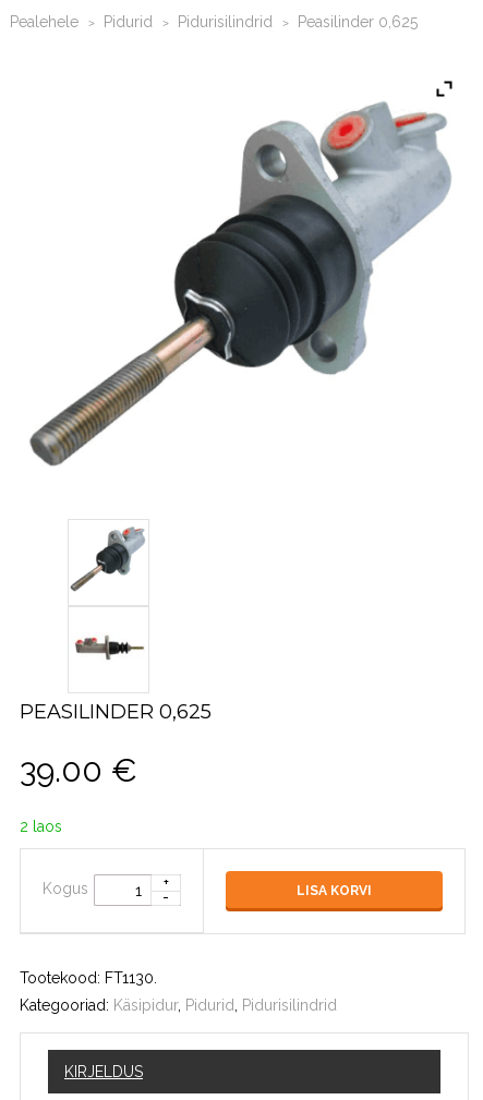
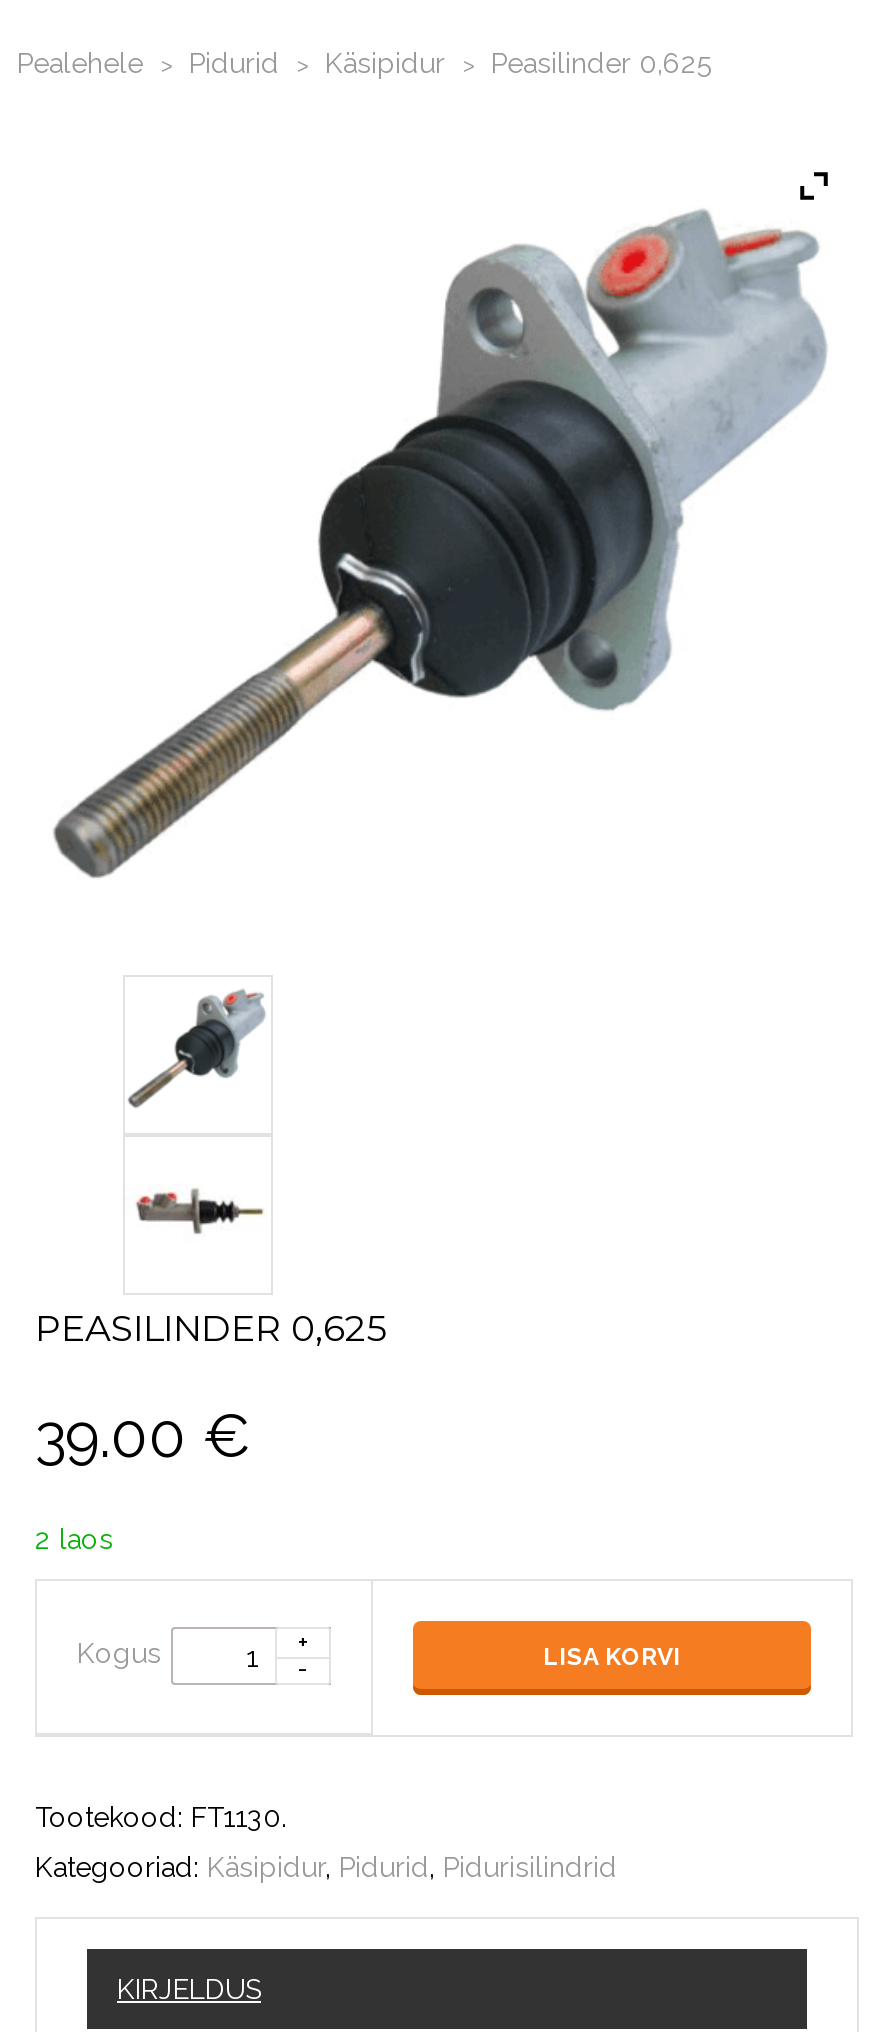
[162,13,273,31] > Pidurisilindrid -> [297,47,445,79] > Käsipidur

